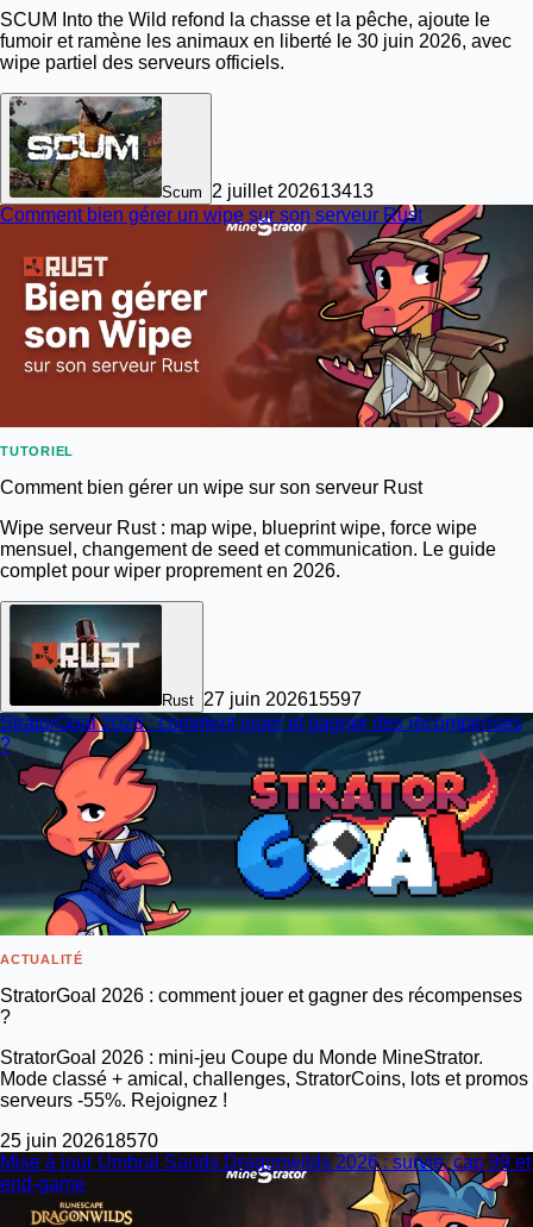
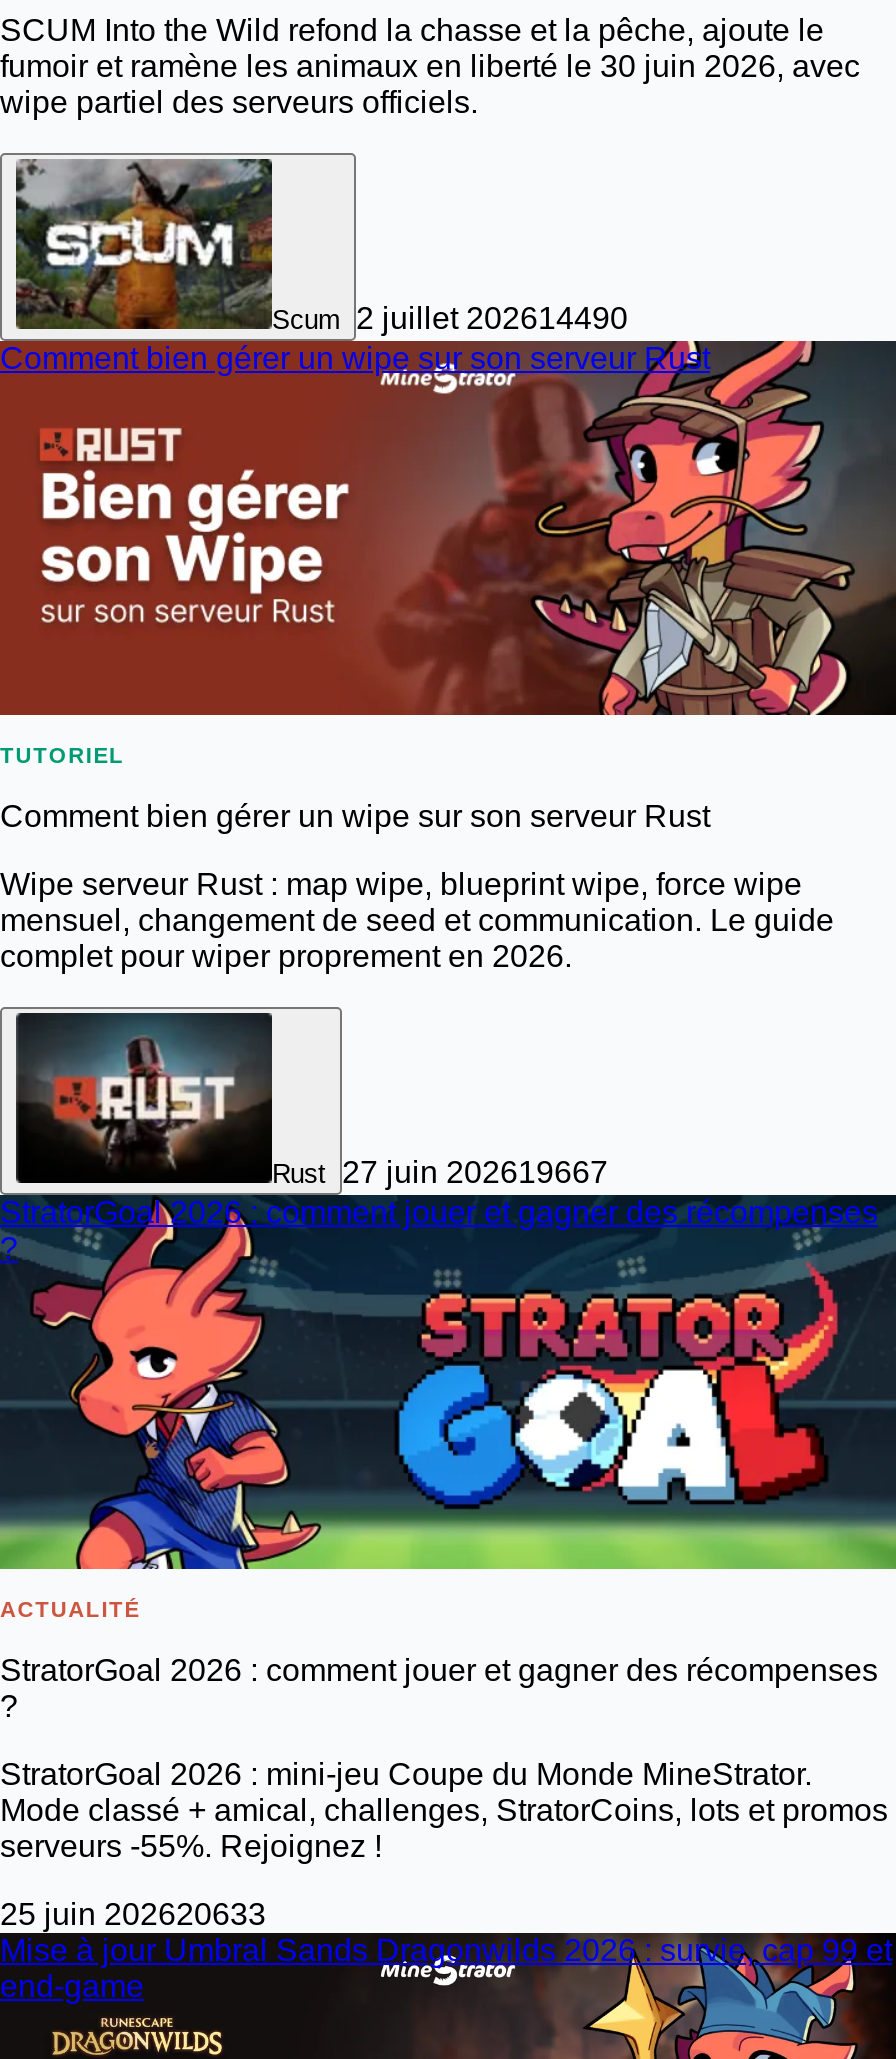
[162,181,374,202] Scum 2 juillet 202613413 -> [272,302,628,336] Scum 2 juillet 202614490
[162,689,362,710] Rust 27 juin 202615597 -> [272,1156,608,1190] Rust 27 juin 202619667
[0,1131,158,1151] 25 juin 202618570 -> [0,1897,266,1931] 25 juin 202620633

